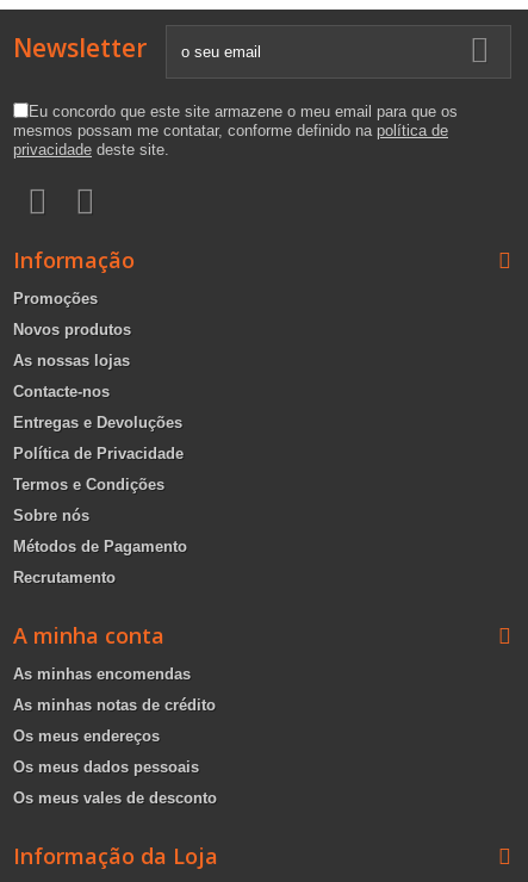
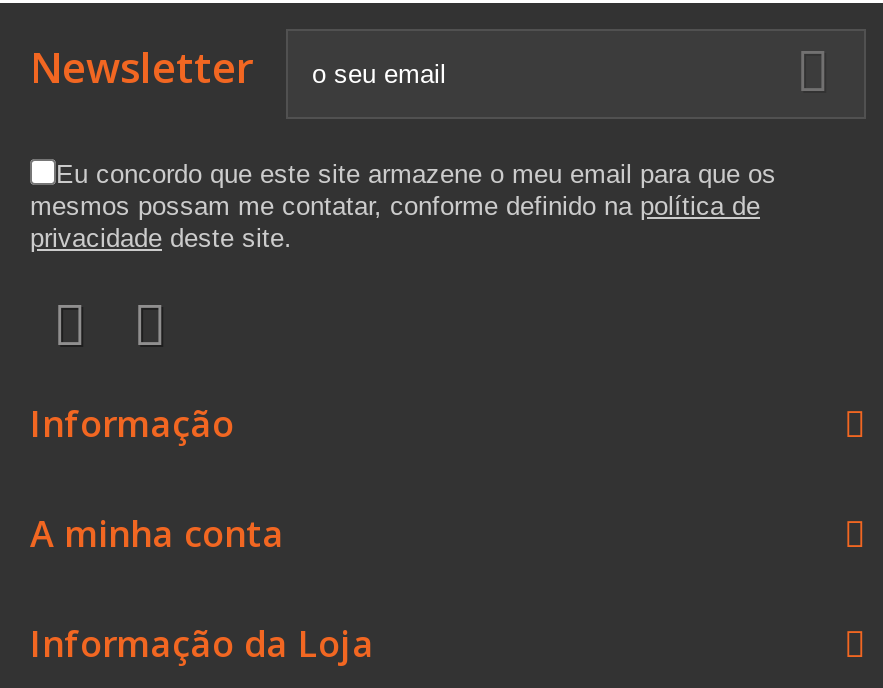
[13,289,187,586] Promoções | Novos produtos | As nossas lojas | Contacte-nos | Entregas e Devoluções | Política de Privacidade | Termos e Condições | Sobre nós | Métodos de Pagamento | Recrutamento -> none
[13,665,217,806] As minhas encomendas | As minhas notas de crédito | Os meus endereços | Os meus dados pessoais | Os meus vales de desconto -> none

